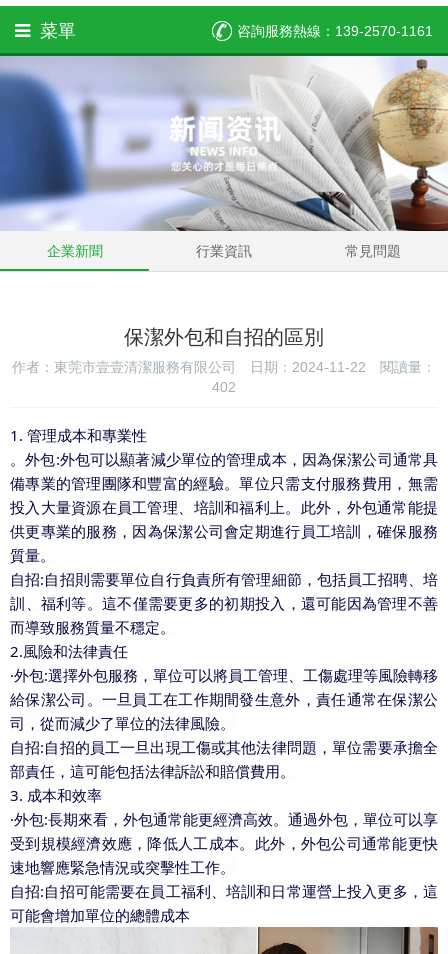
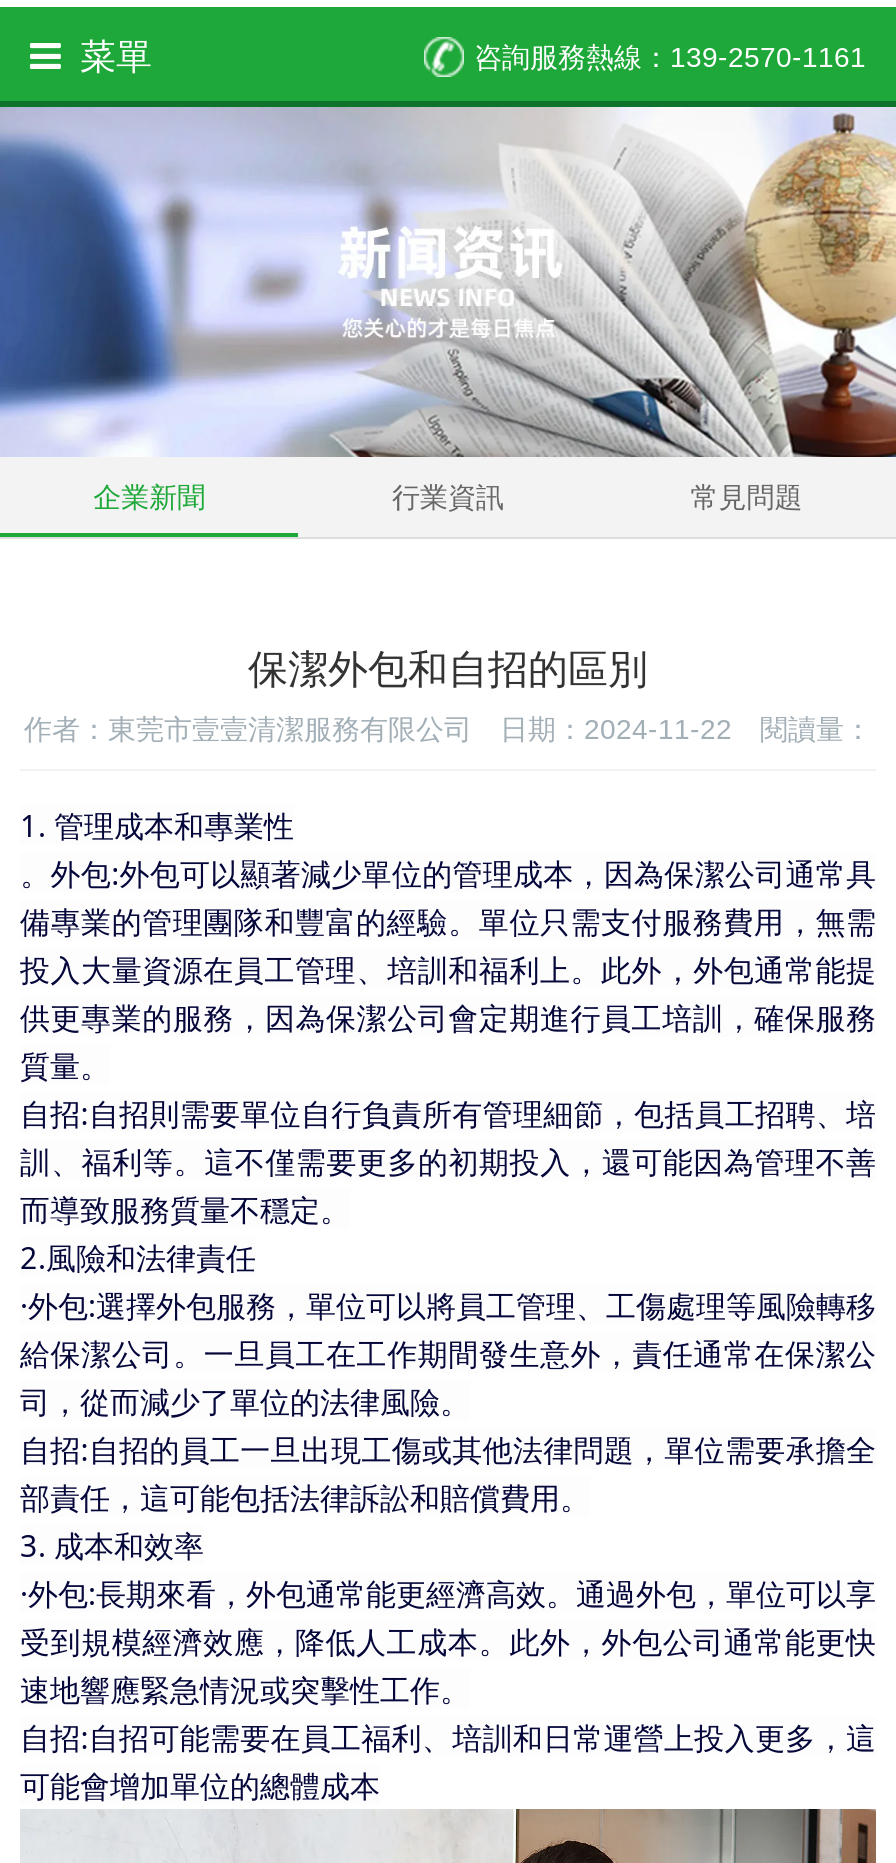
[212,379,236,395] 402 -> none

